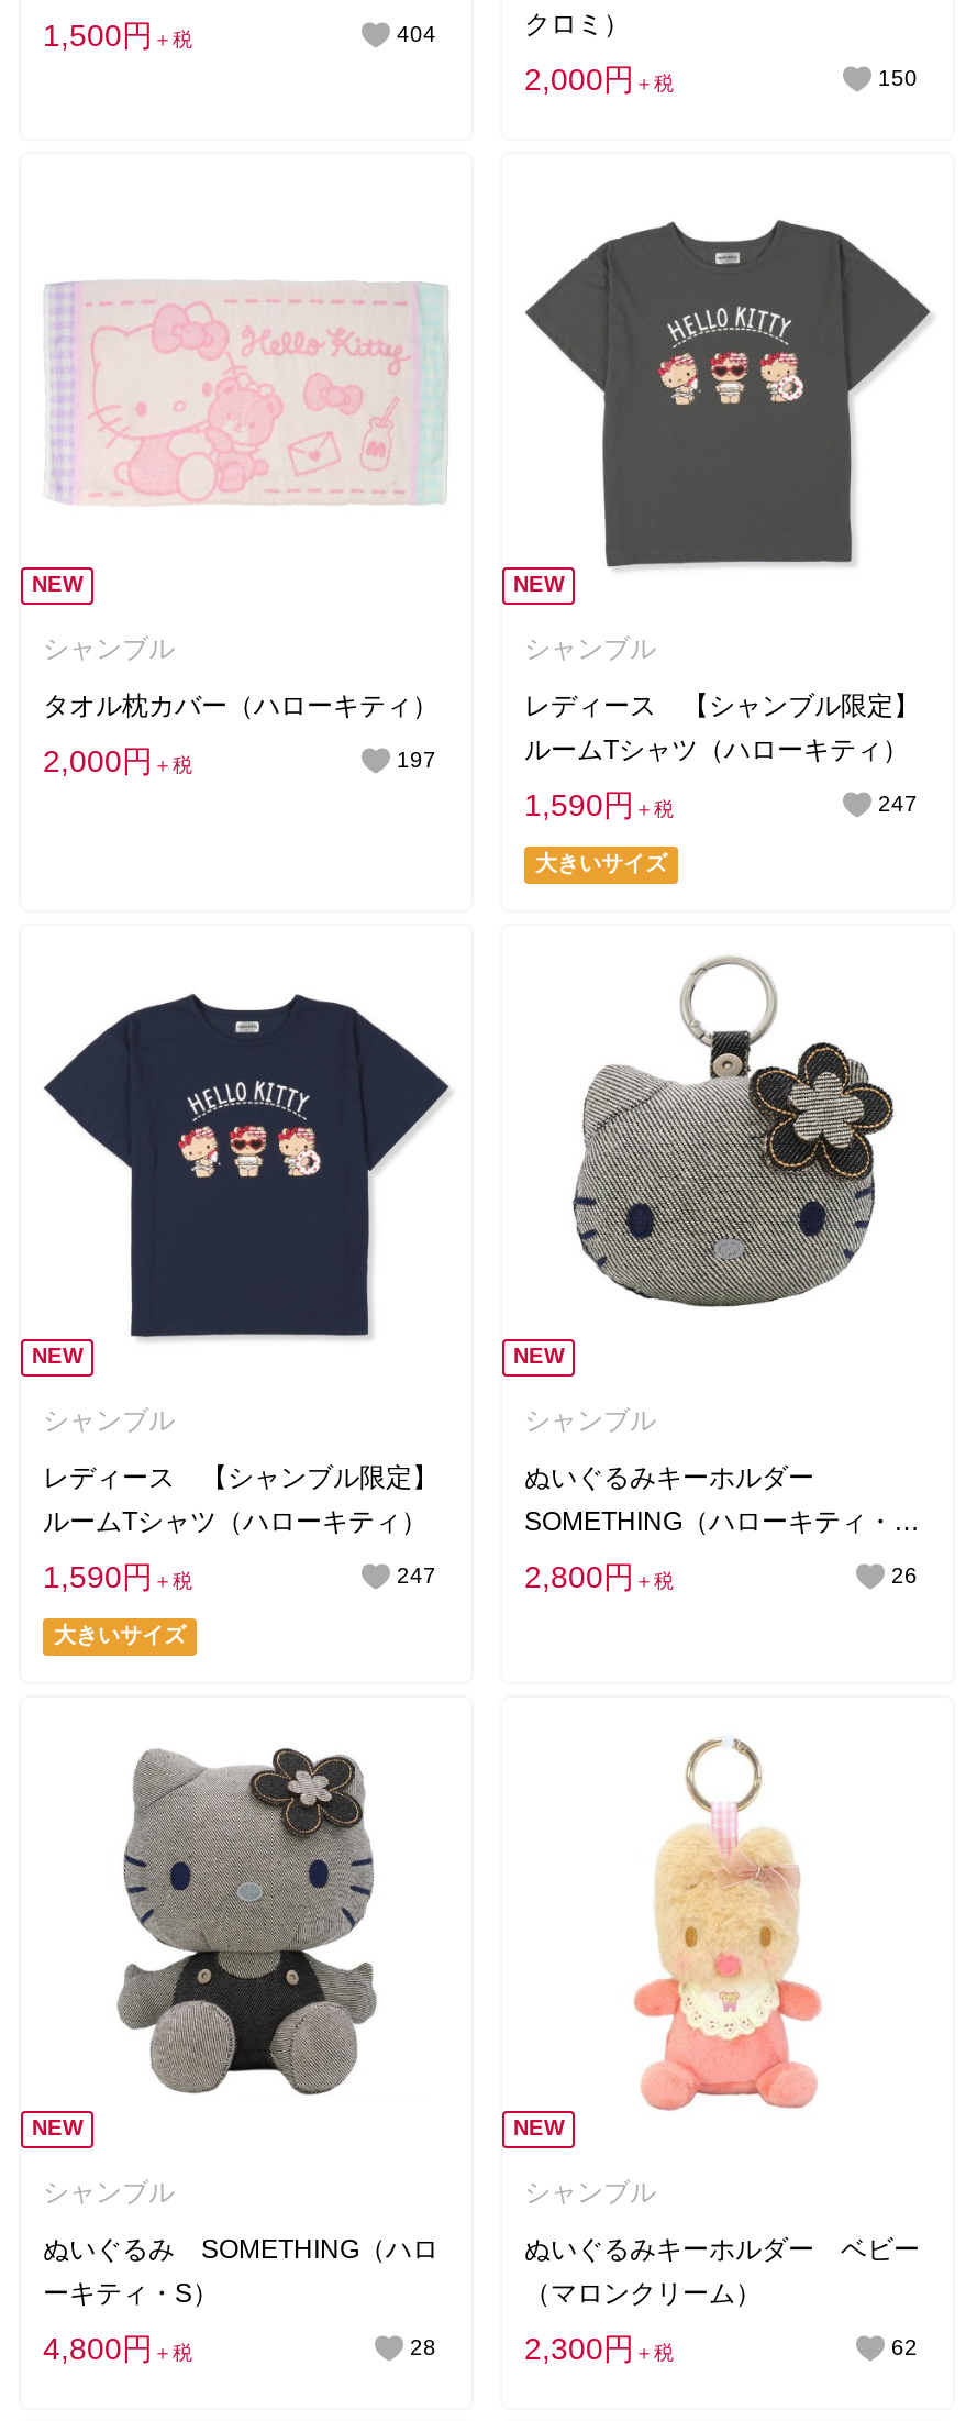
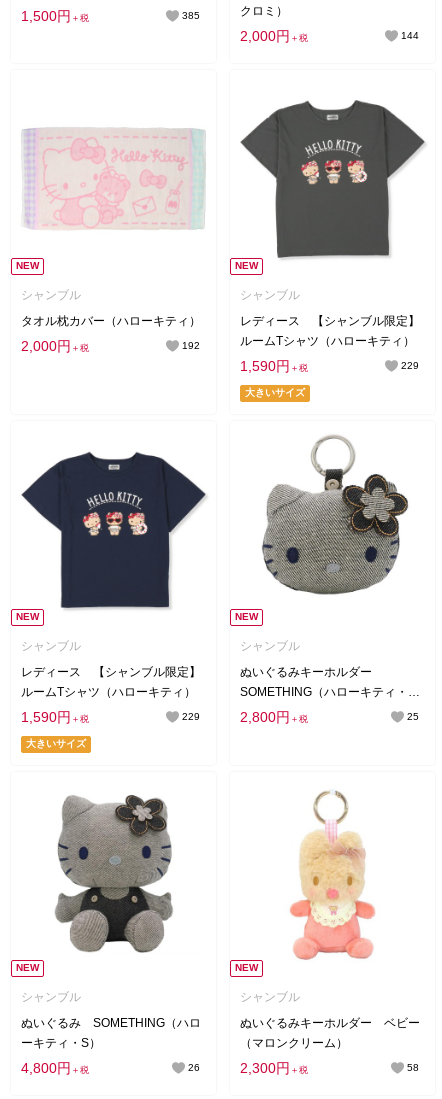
[397,22,436,46] 404 -> [182,10,200,21] 385
[878,66,918,90] 150 -> [401,30,419,41] 144
[397,748,436,772] 197 -> [182,340,200,351] 192
[878,792,918,816] 247 -> [401,360,419,371] 229
[397,1563,436,1588] 247 -> [182,711,200,722] 229
[891,1563,918,1588] 26 -> [407,711,419,722] 25
[410,2335,436,2359] 28 -> [188,1062,200,1073] 26
[891,2335,918,2359] 62 -> [407,1062,419,1073] 58

